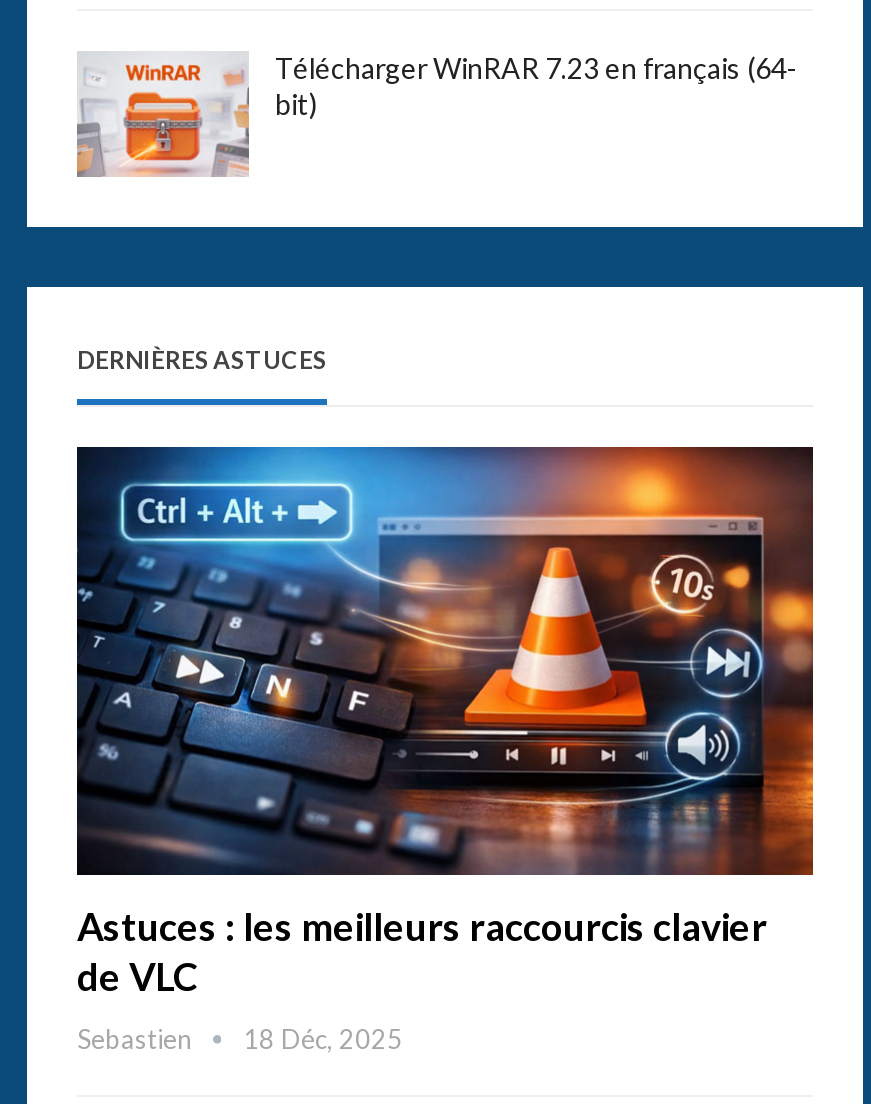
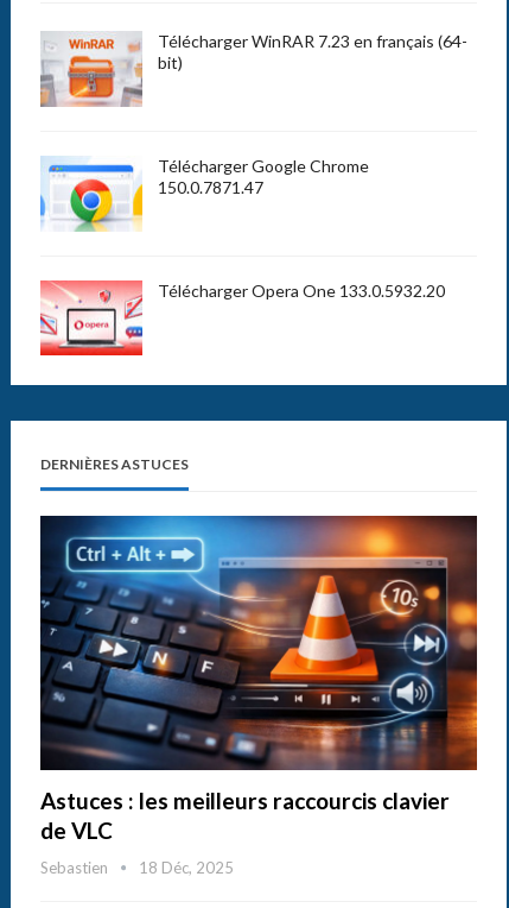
none -> [39,156,369,232] [image] | Télécharger Google Chrome | 150.0.7871.47
none -> [39,280,445,357] [image] | Télécharger Opera One 133.0.5932.20

